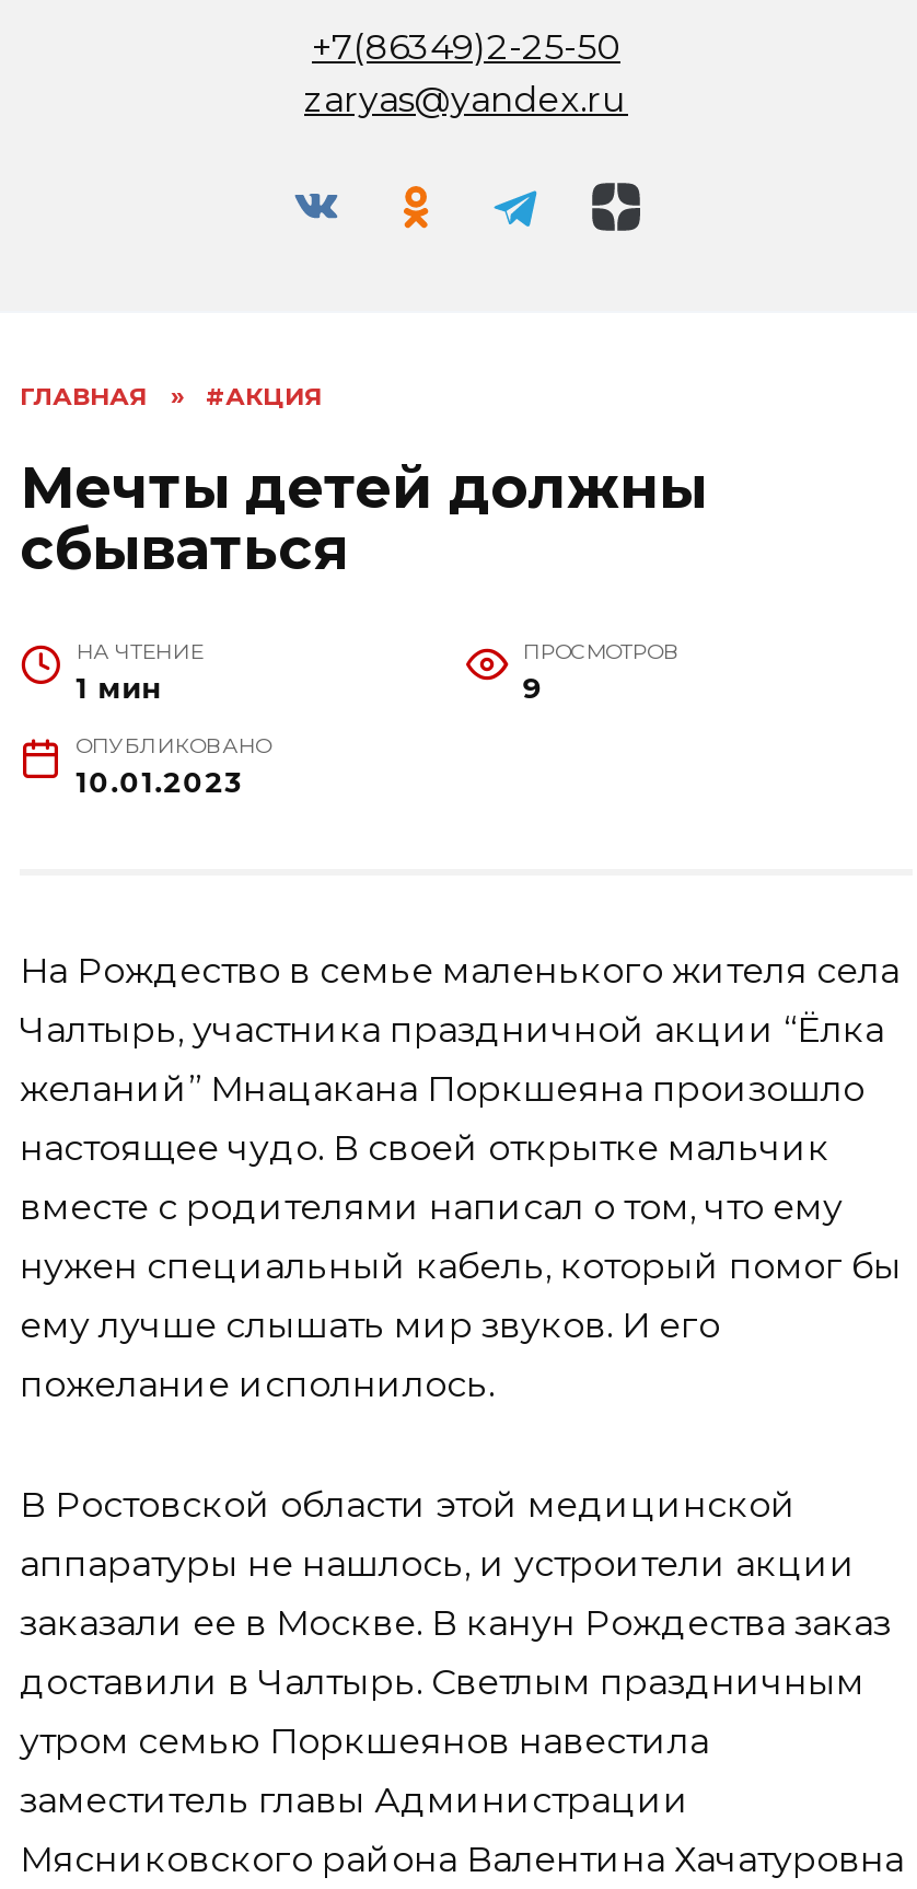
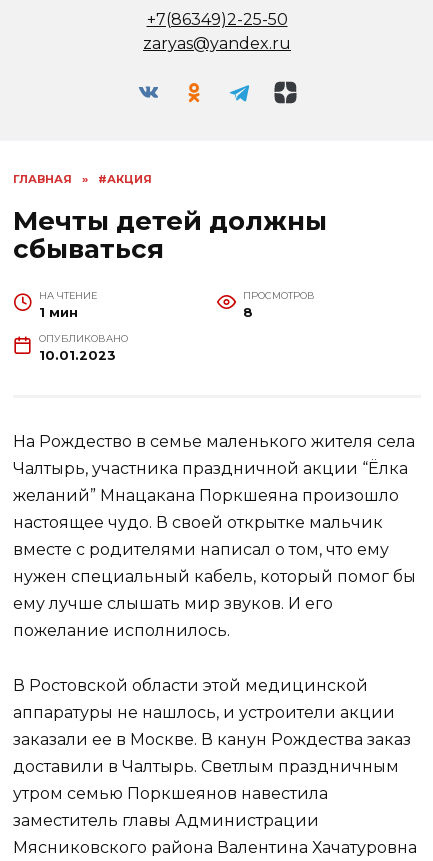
[522,673,542,706] 9 -> [243,305,253,320] 8

